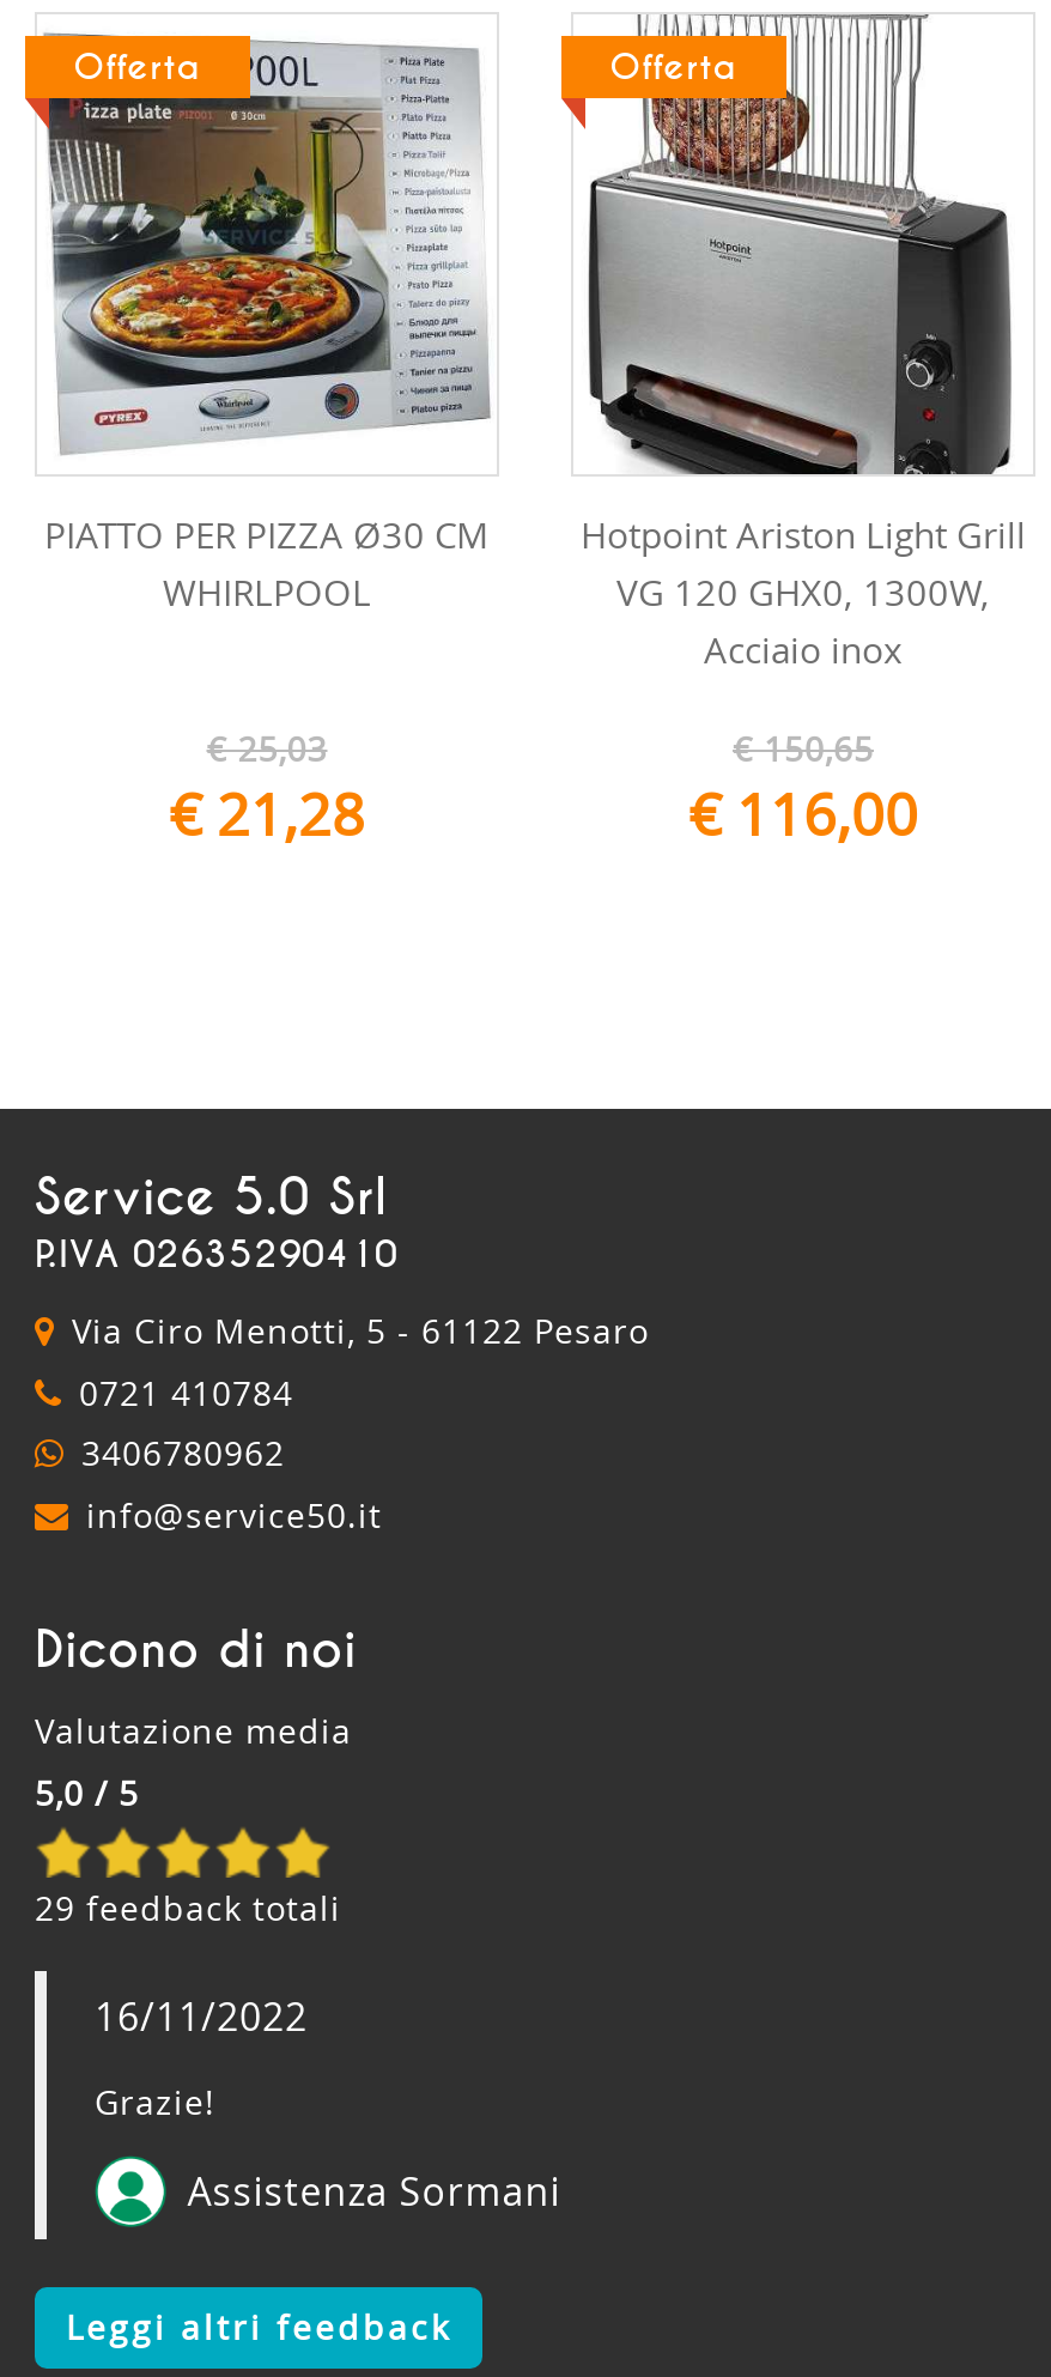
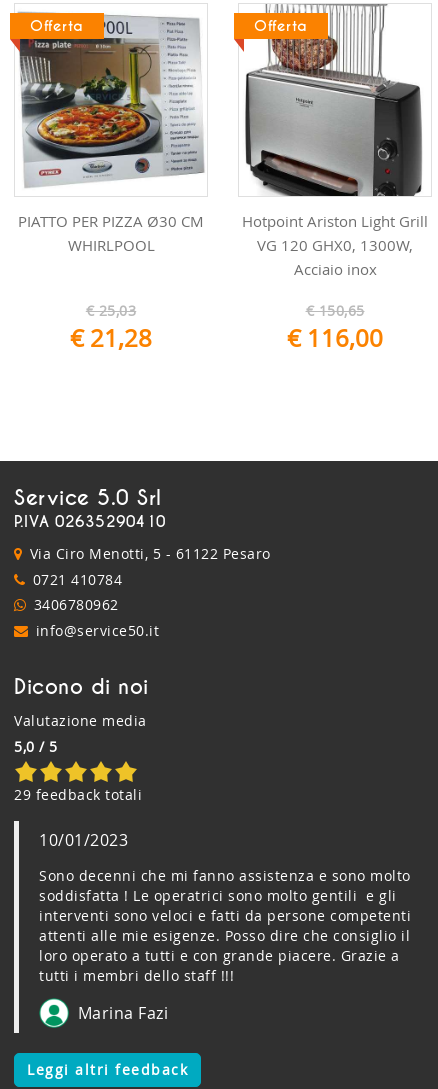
[95,1991,308,2043] 16/11/2022 -> [39,829,128,851] 10/01/2023
[95,2079,215,2124] Grazie! -> [39,866,411,985] Sono decenni che mi fanno assistenza e sono molto | soddisfatta ! Le operatrici sono molto gentili e gli | interventi sono veloci e fatti da persone competenti | attenti alle mie esigenze. Posso dire che consiglio il | loro operato a tutti e con grande piacere. Grazie a | tutti i membri dello staff !!!
[187,2164,561,2217] Assistenza Sormani -> [78,1001,168,1023] Marina Fazi

